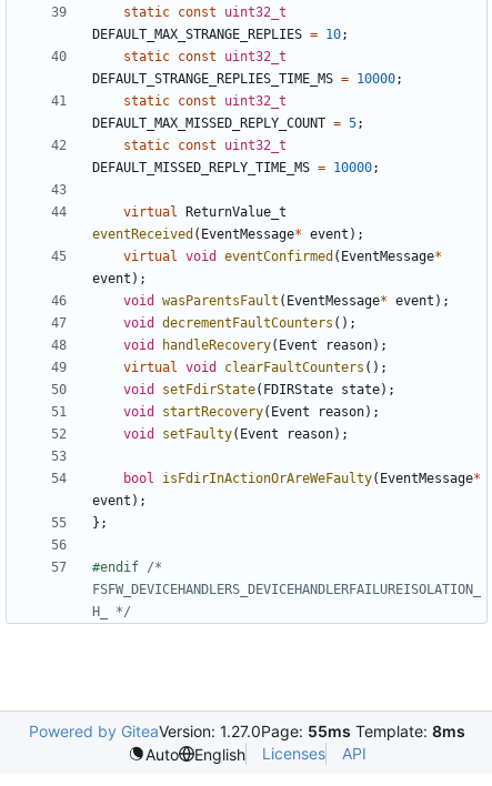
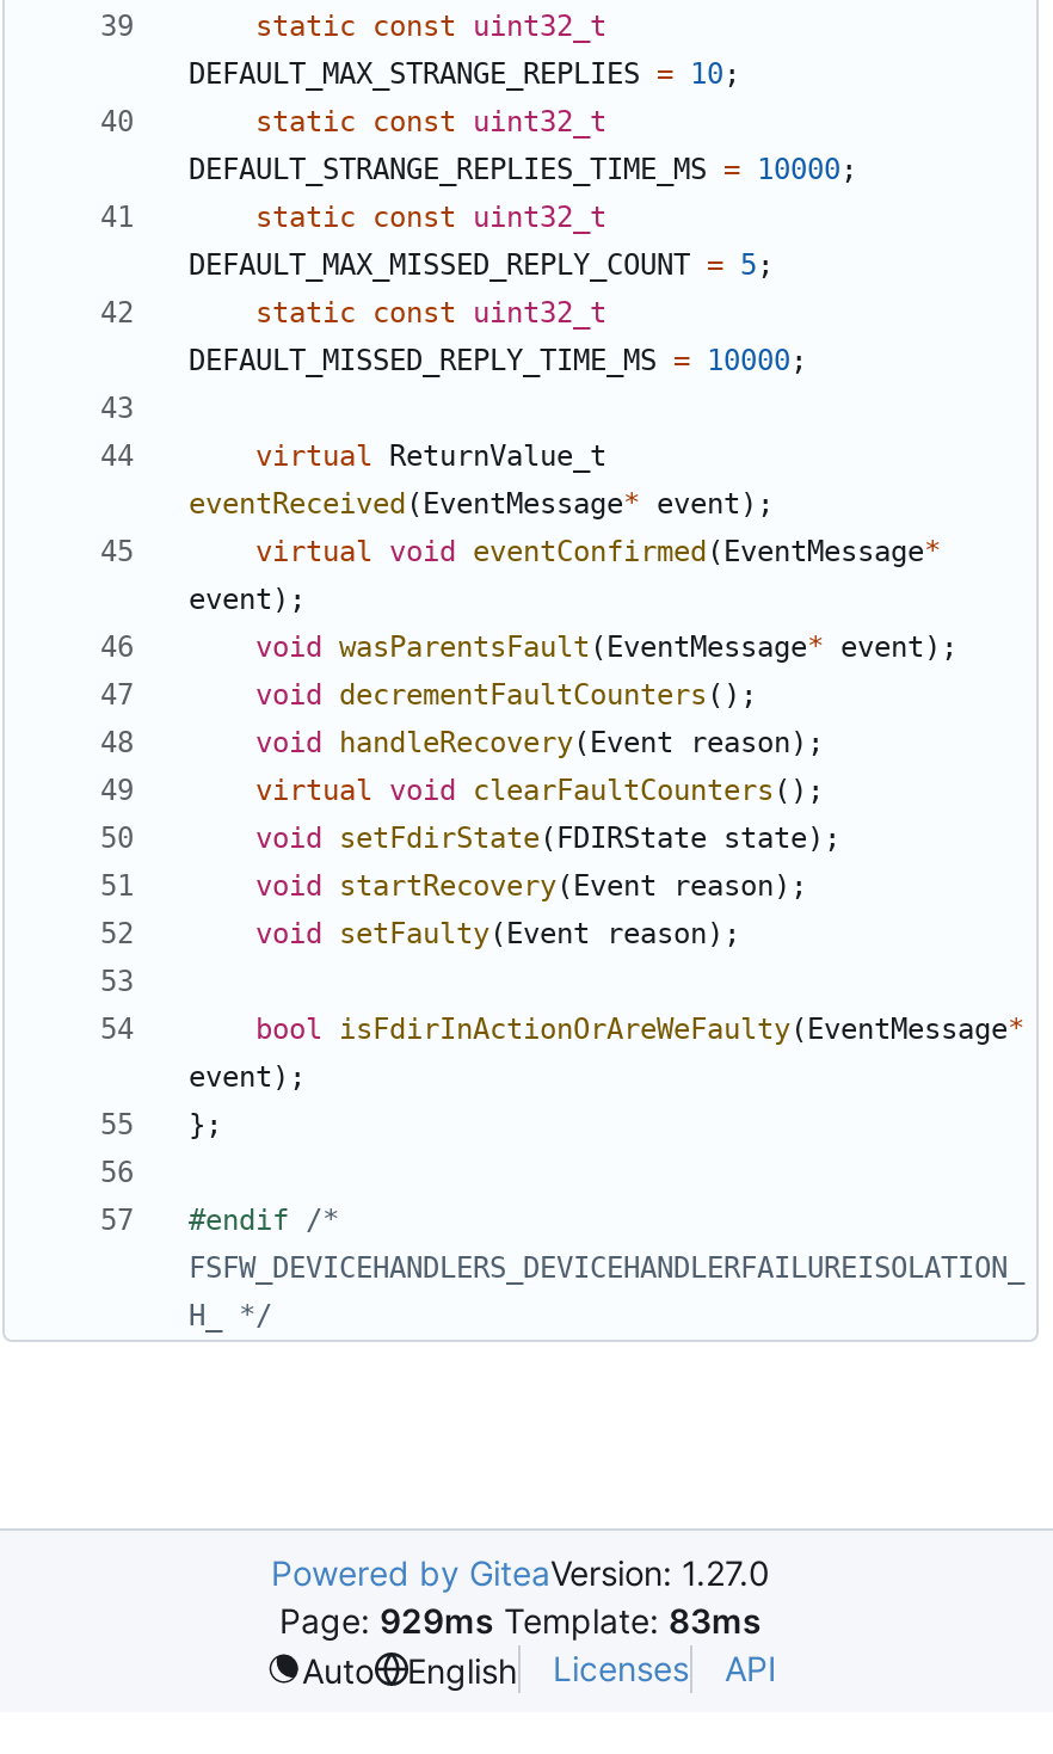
[28,722,465,741] Powered by GiteaVersion: 1.27.0Page: 55ms Template: 8ms -> [271,1553,770,1641] Powered by GiteaVersion: 1.27.0 | Page: 929ms Template: 83ms

